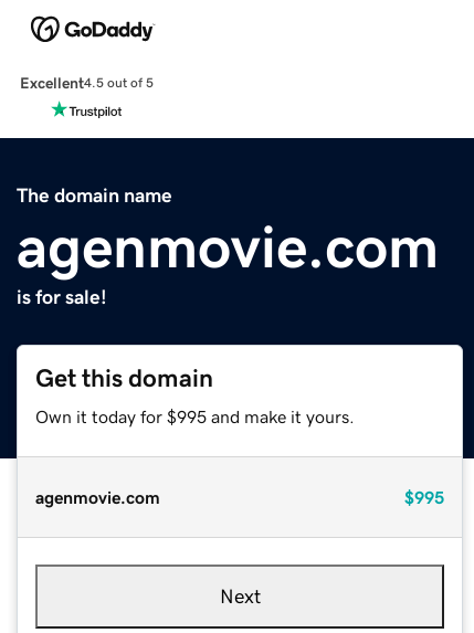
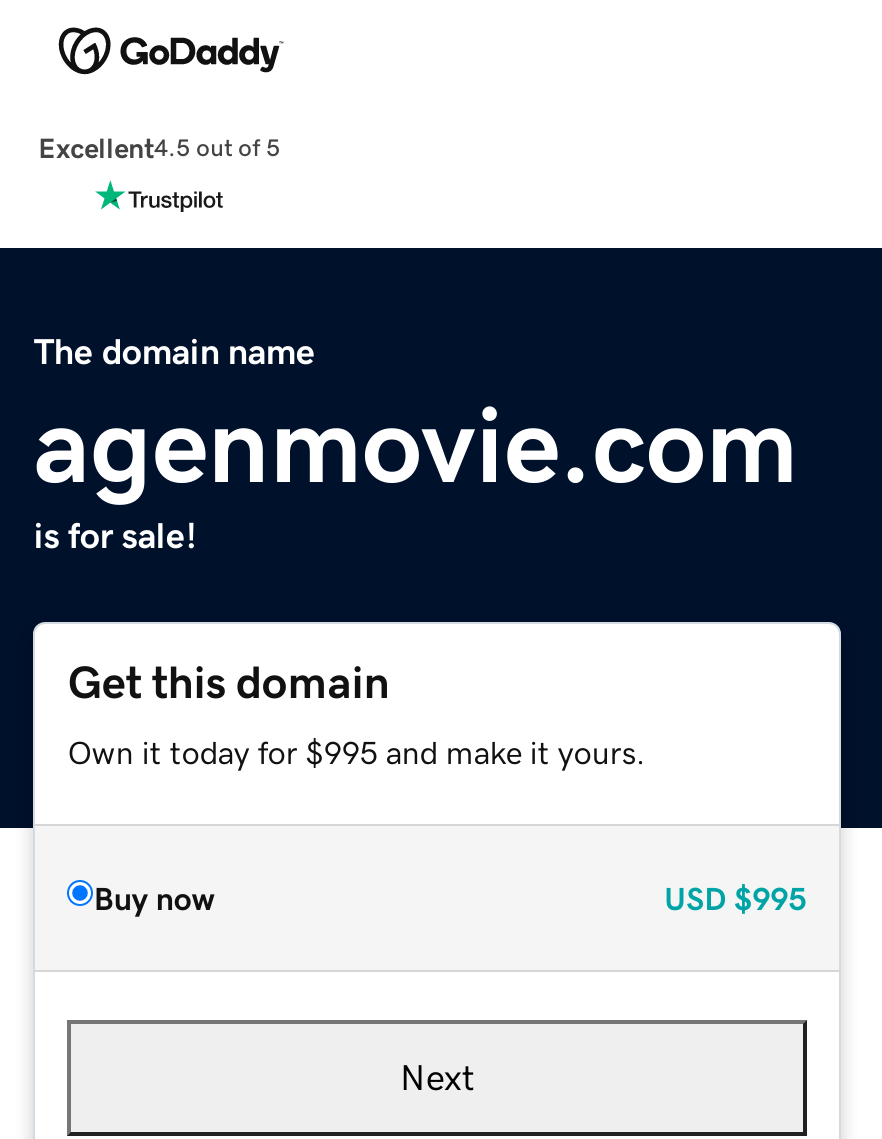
[36,488,444,506] agenmovie.com | $995 -> [94,881,806,913] Buy now | USD $995

